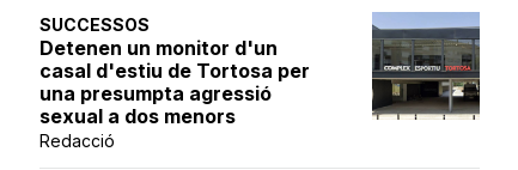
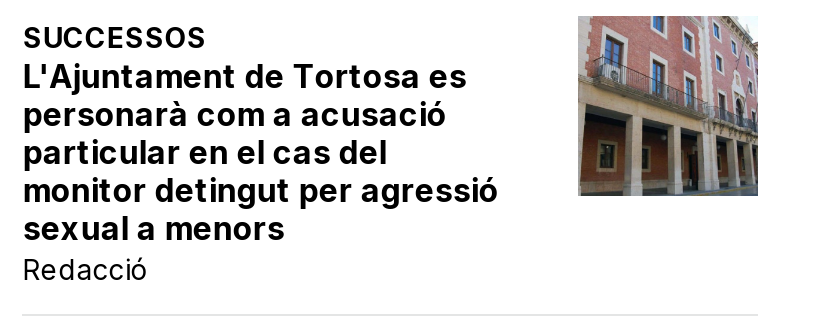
[371,12,480,120] [image] -> [578,14,758,198] [image]
[40,36,310,128] Detenen un monitor d'un | casal d'estiu de Tortosa per | una presumpta agressió | sexual a dos menors -> [23,56,499,248] L'Ajuntament de Tortosa es | personarà com a acusació | particular en el cas del | monitor detingut per agressió | sexual a menors

